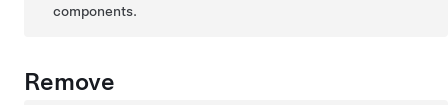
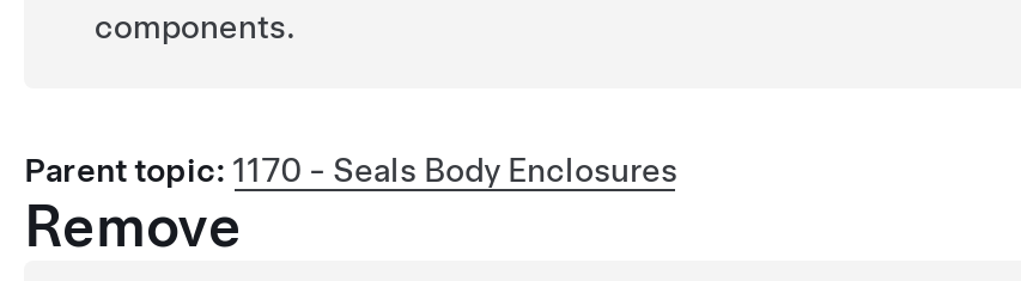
none -> [24,150,677,189] Parent topic: 1170 - Seals Body Enclosures

